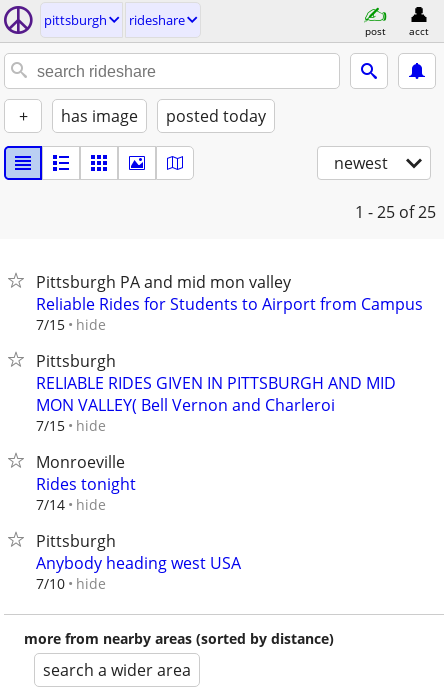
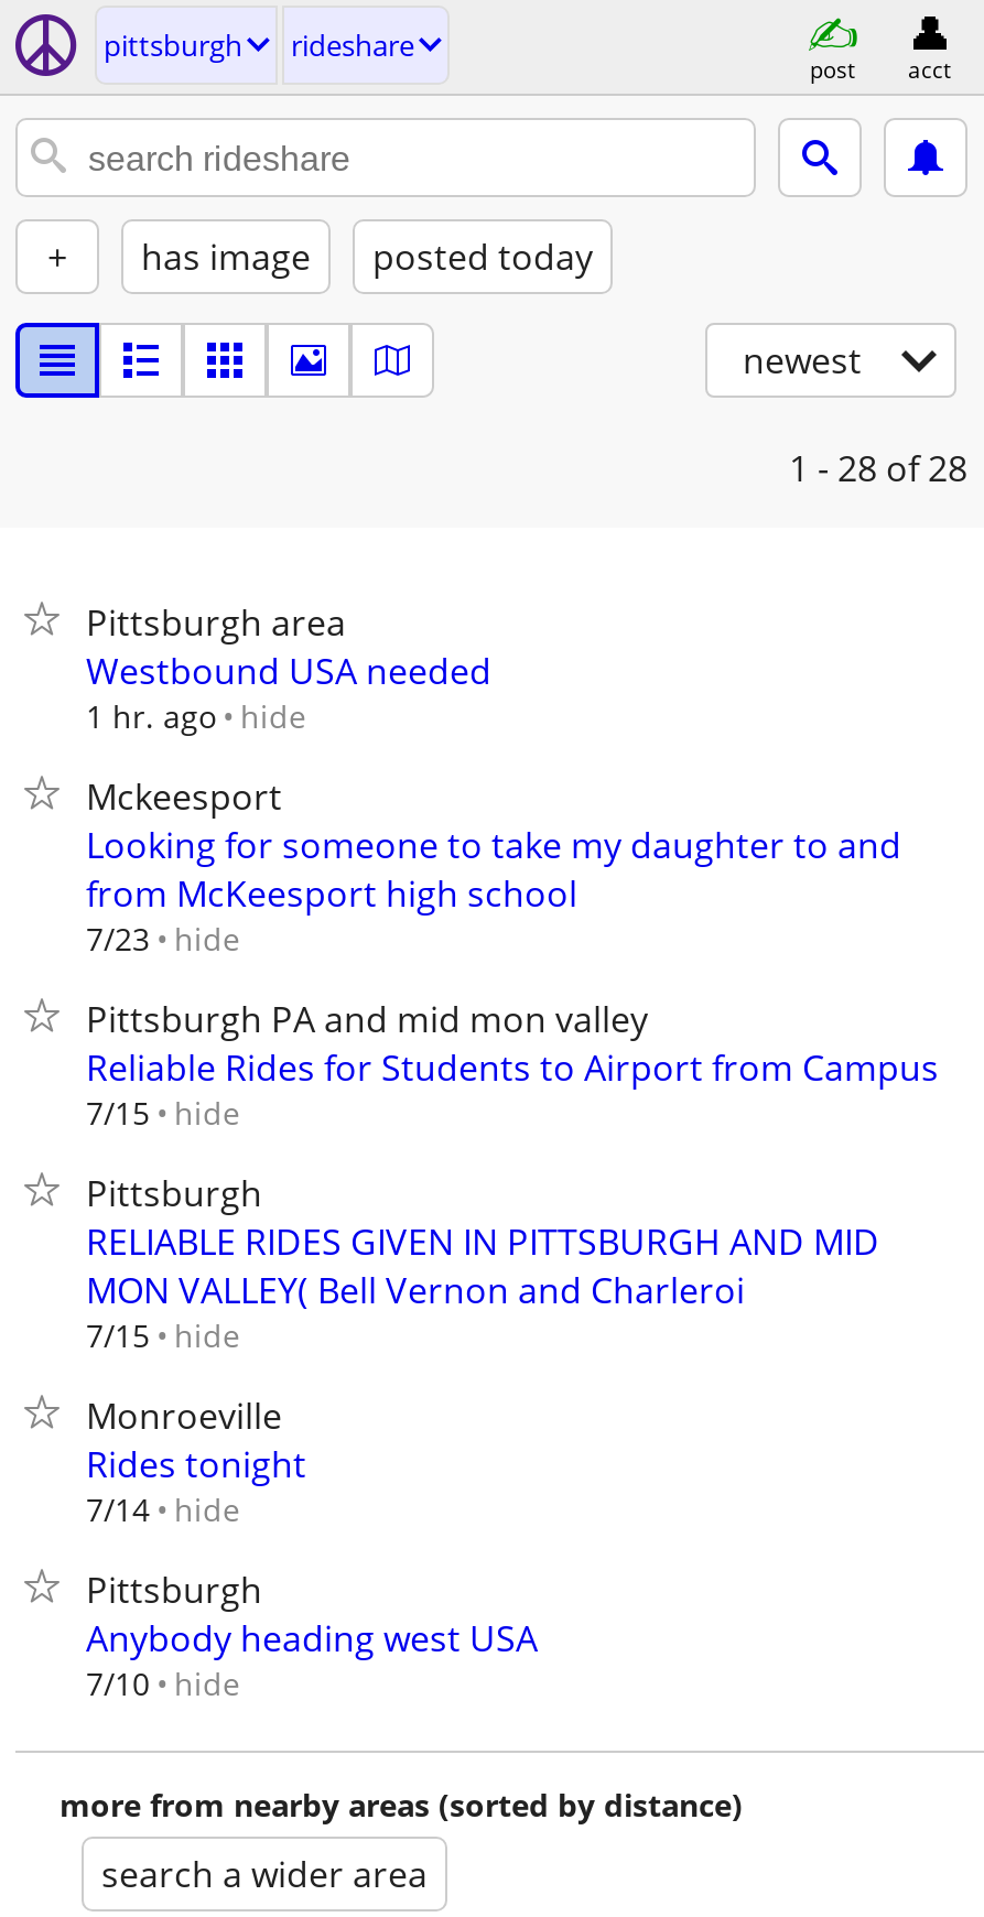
[355,201,436,223] 1 - 25 of 25 -> [86,444,967,960] 1 - 28 of 28 | Pittsburgh area | Westbound USA needed | 1 hr. ago hide | Mckeesport | Looking for someone to take my daughter to and | from McKeesport high school | 7/23 hide

